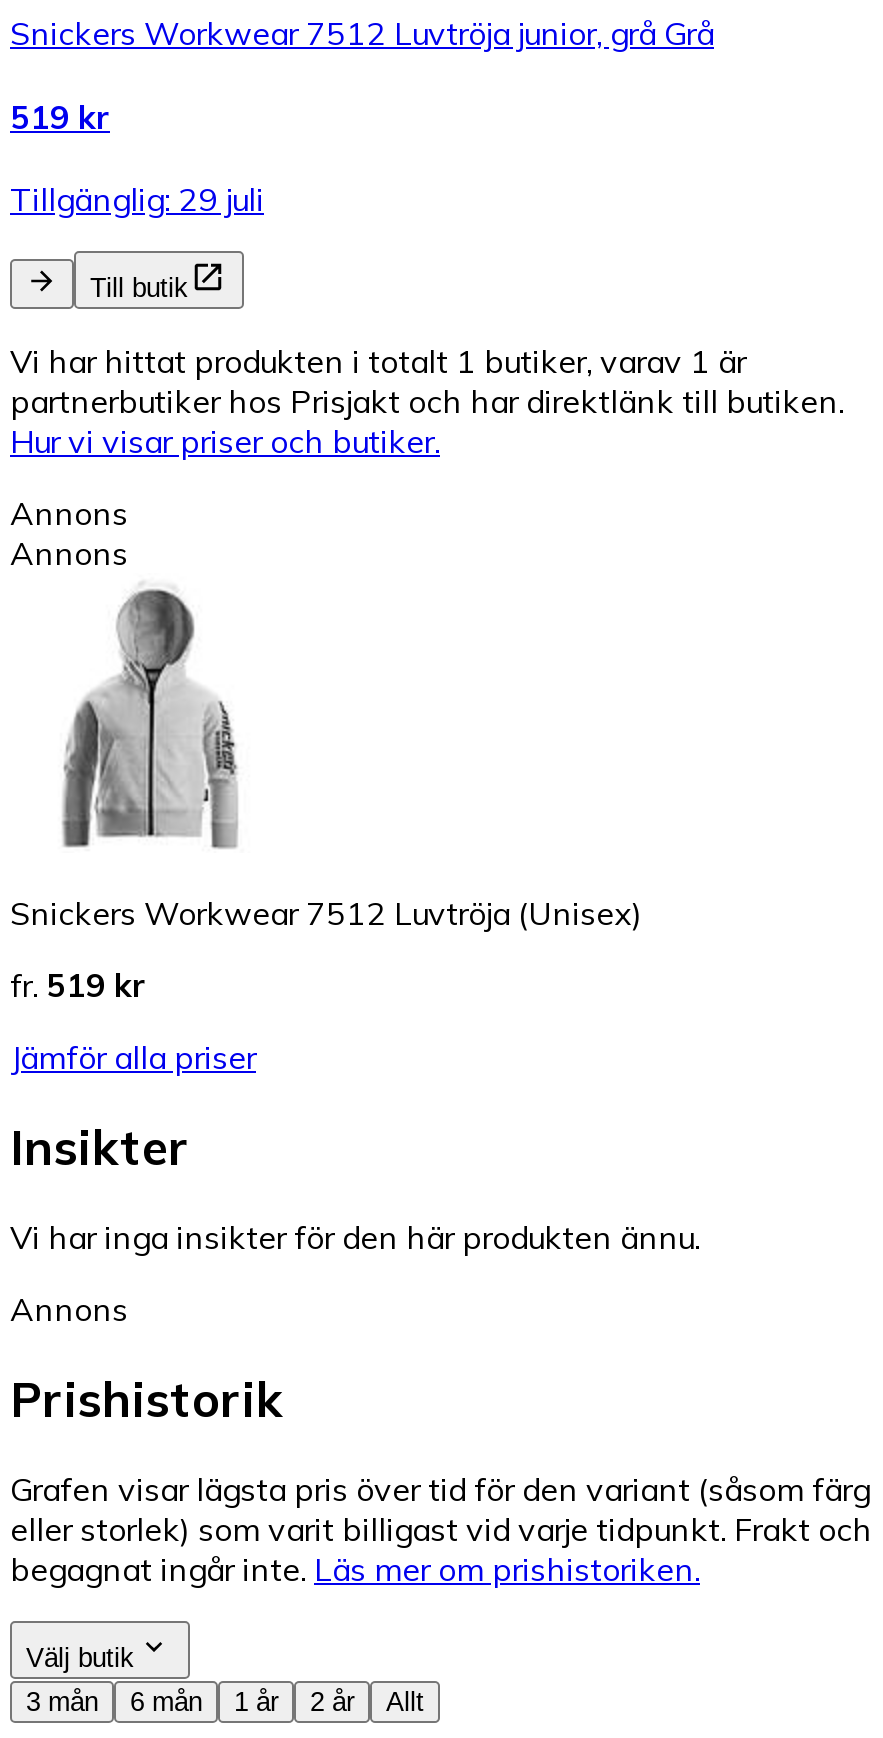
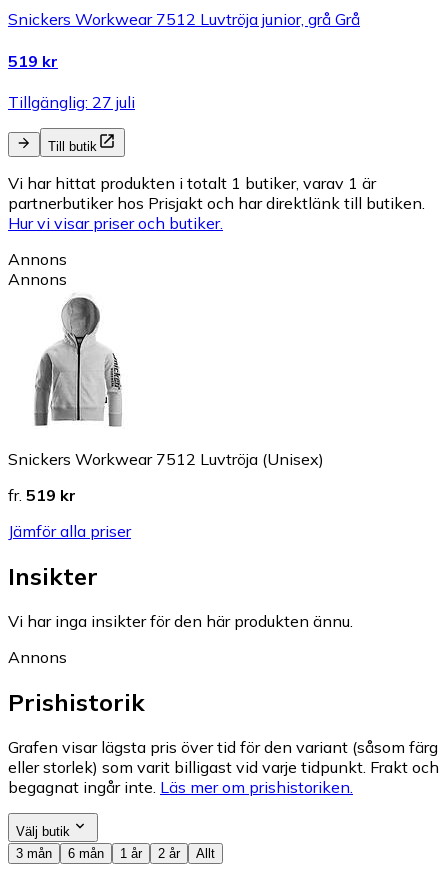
[10,179,264,219] Tillgänglig: 29 juli -> [8,92,135,112] Tillgänglig: 27 juli

